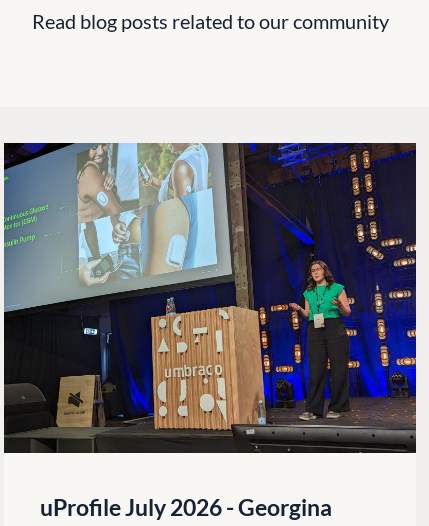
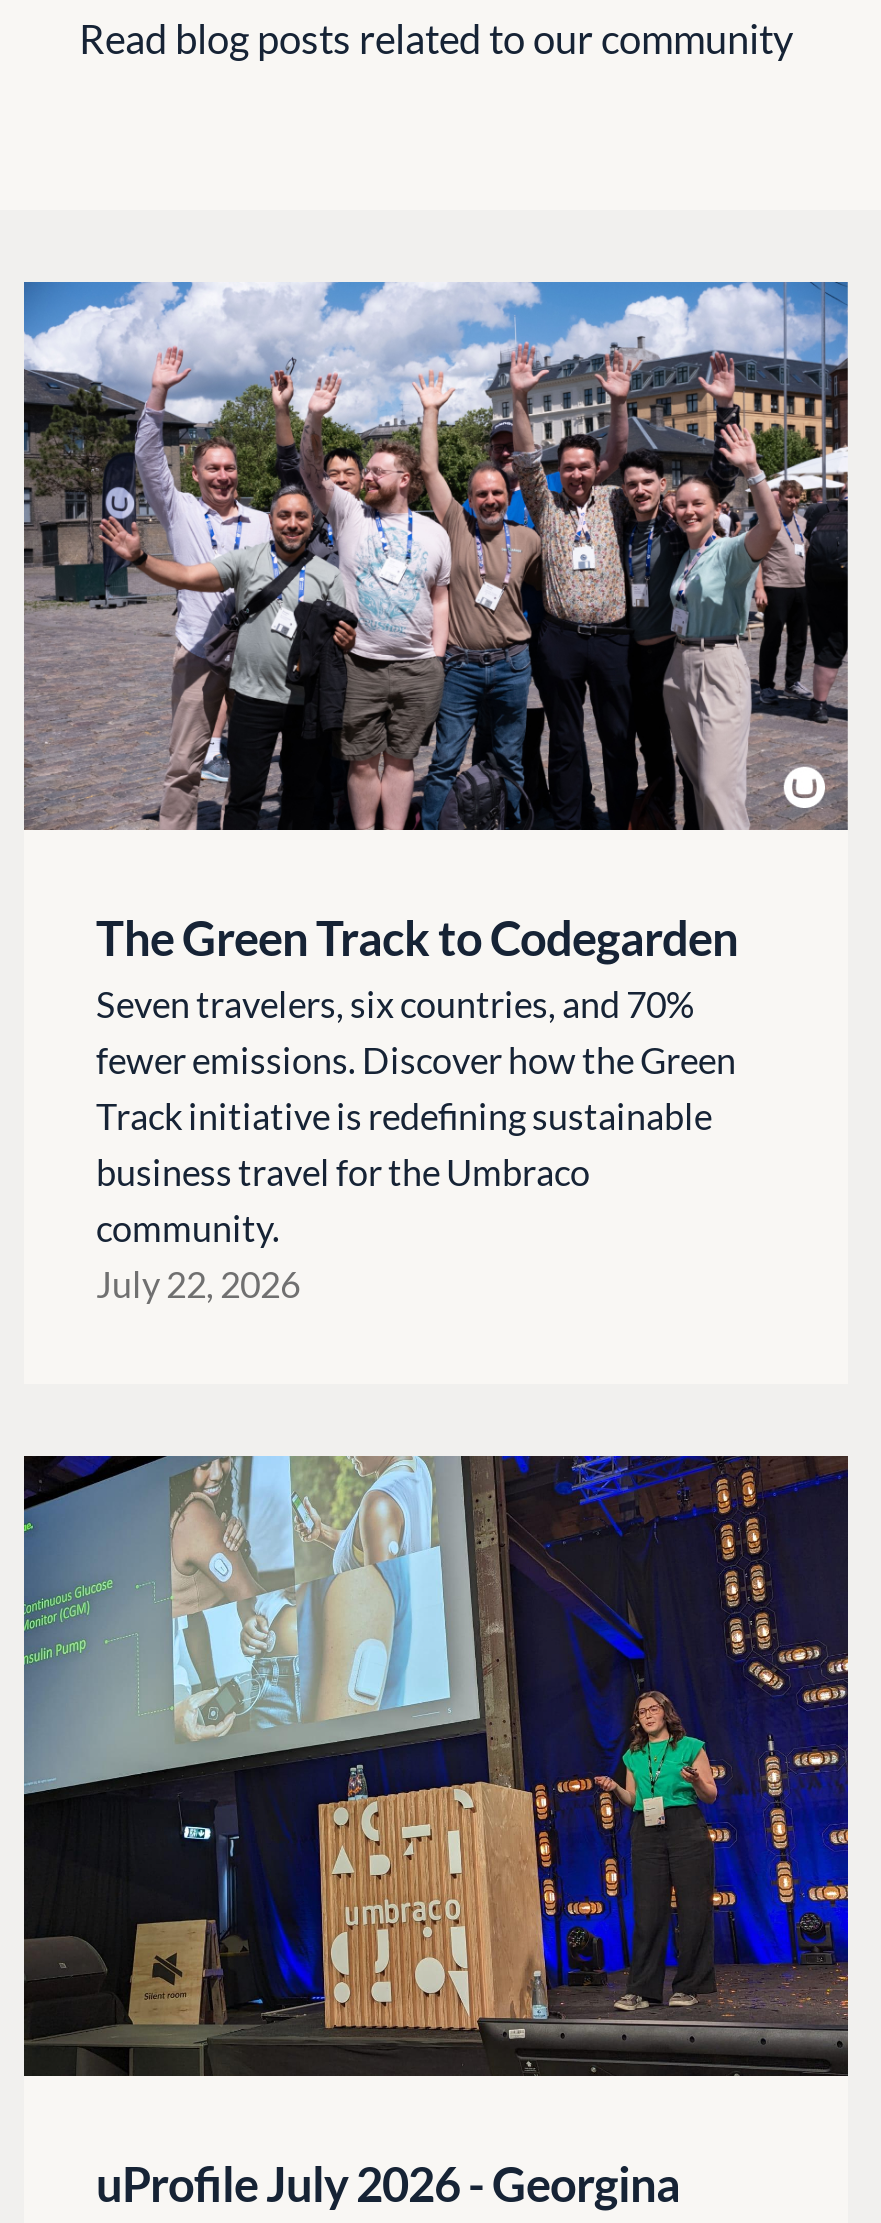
none -> [22,280,850,1306] [image] | The Green Track to Codegarden | Seven travelers, six countries, and 70% | fewer emissions. Discover how the Green | Track initiative is redefining sustainable | business travel for the Umbraco | community. | July 22, 2026

